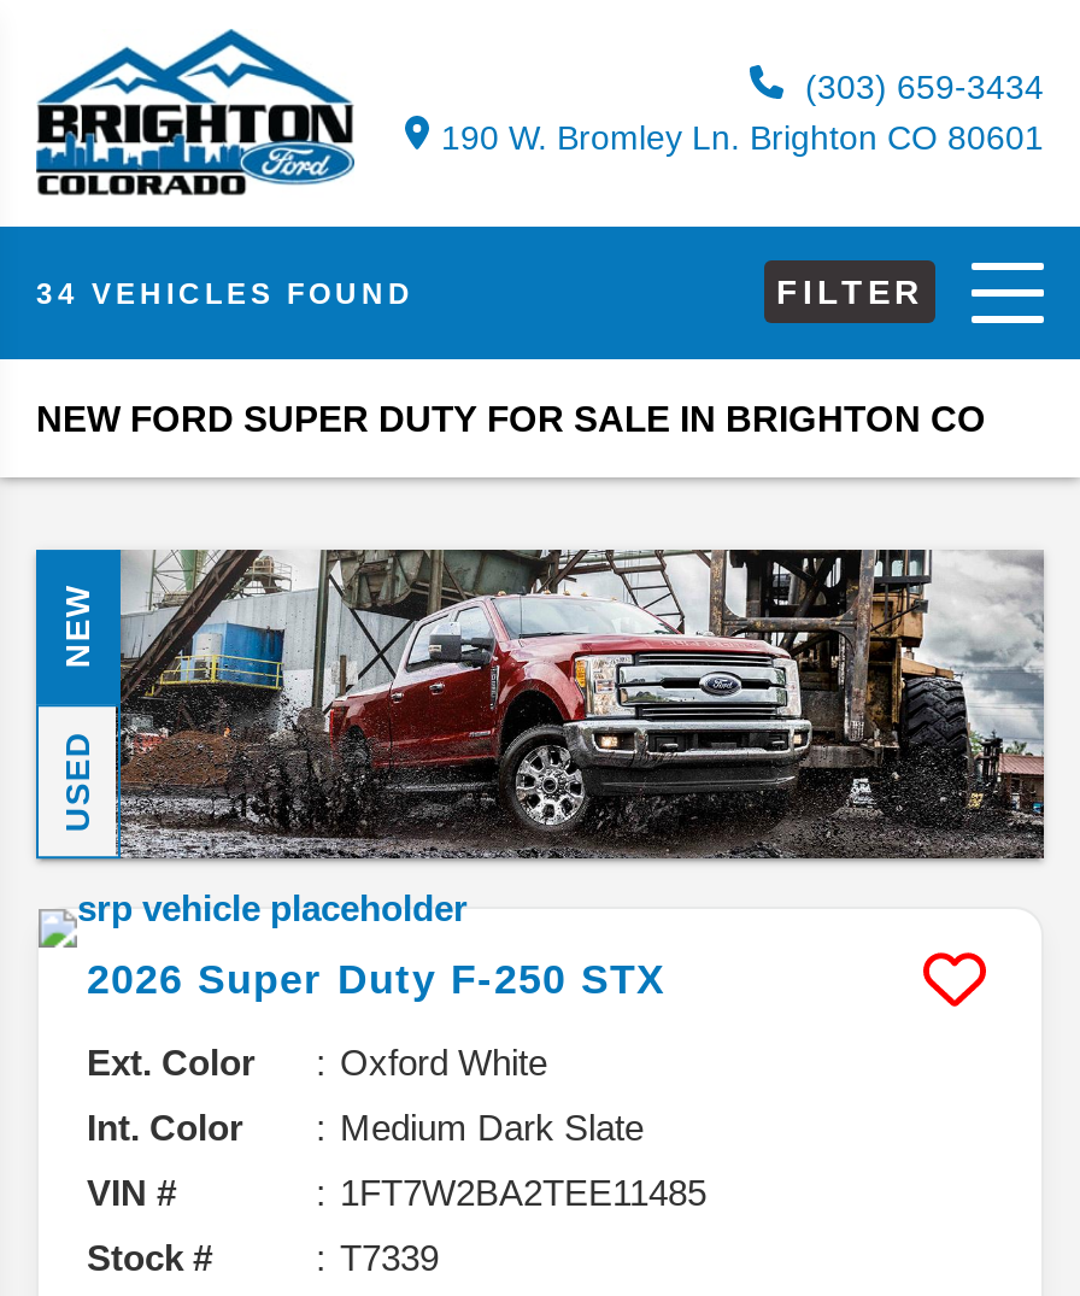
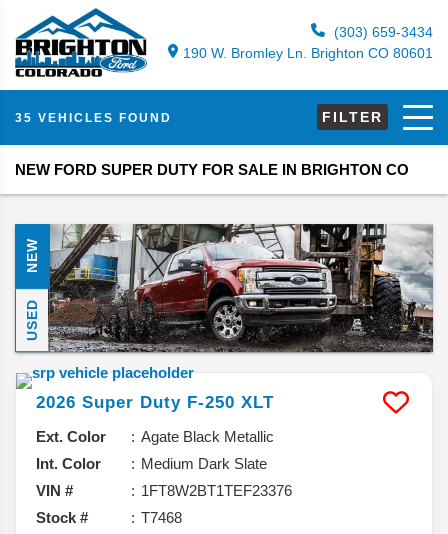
[36,278,415,312] 34 VEHICLES FOUND -> [15,111,172,125] 35 VEHICLES FOUND
[87,958,665,1004] 2026 Super Duty F-250 STX -> [36,393,274,412] 2026 Super Duty F-250 XLT
[340,1042,547,1083] Oxford White -> [141,428,274,445] Agate Black Metallic
[340,1173,706,1214] 1FT7W2BA2TEE11485 -> [141,482,292,499] 1FT8W2BT1TEF23376
[340,1238,439,1279] T7339 -> [141,509,182,526] T7468

